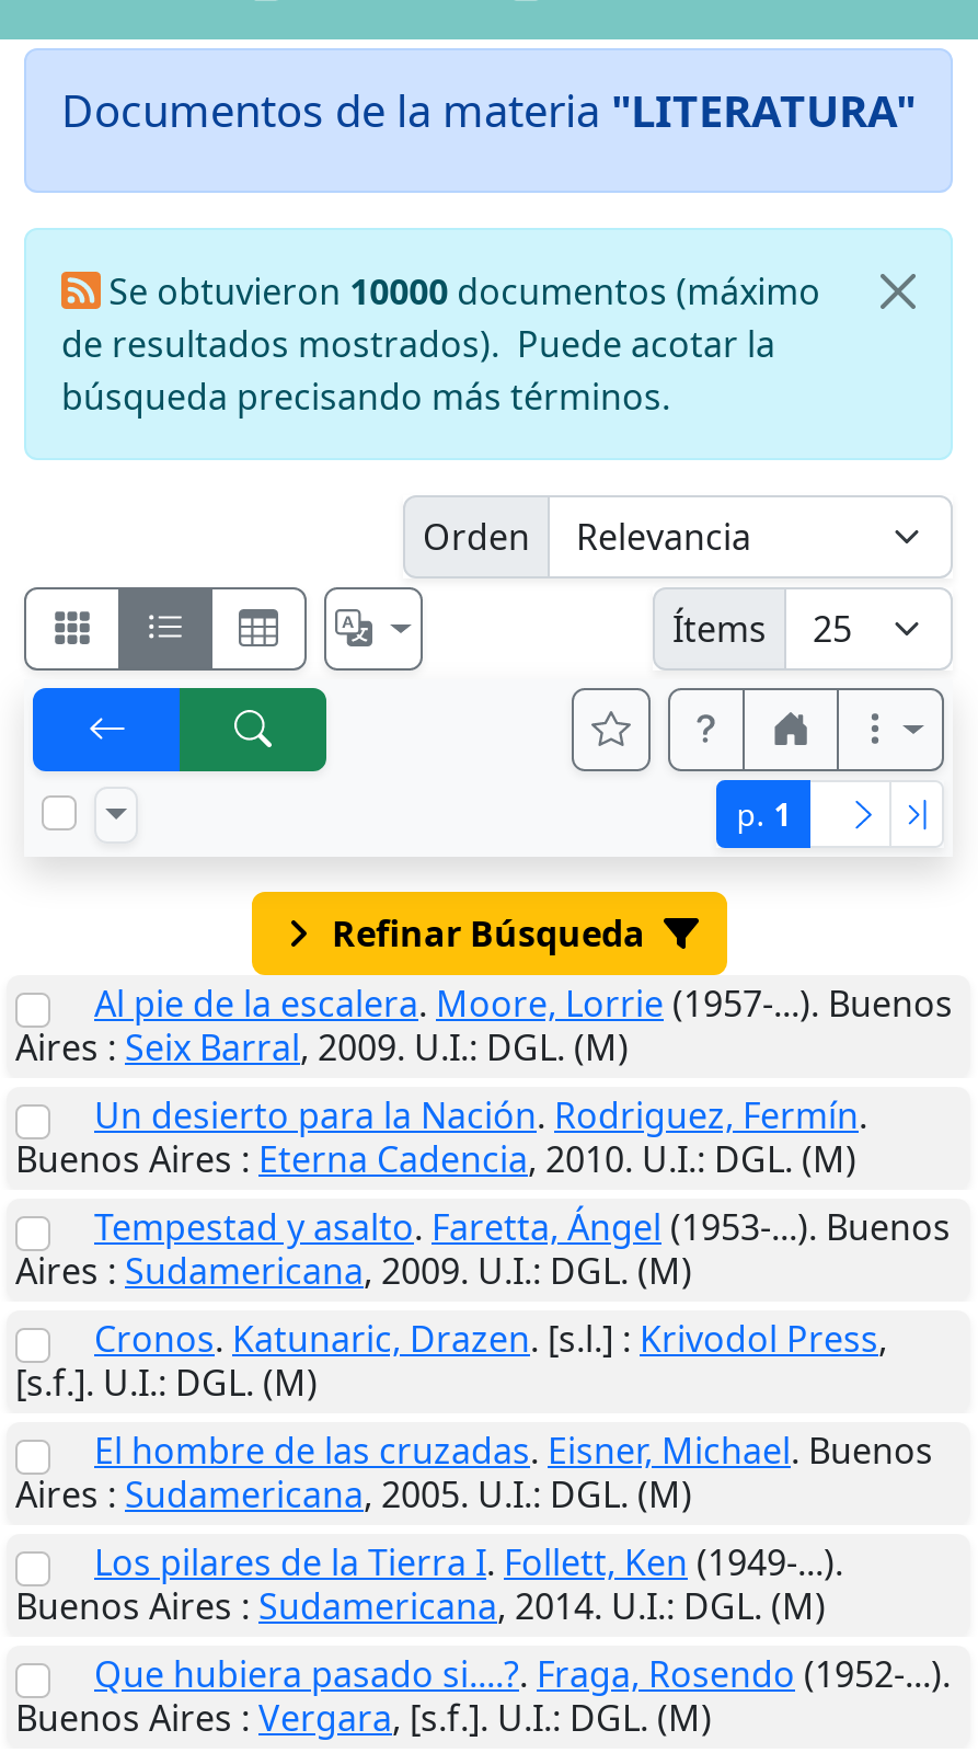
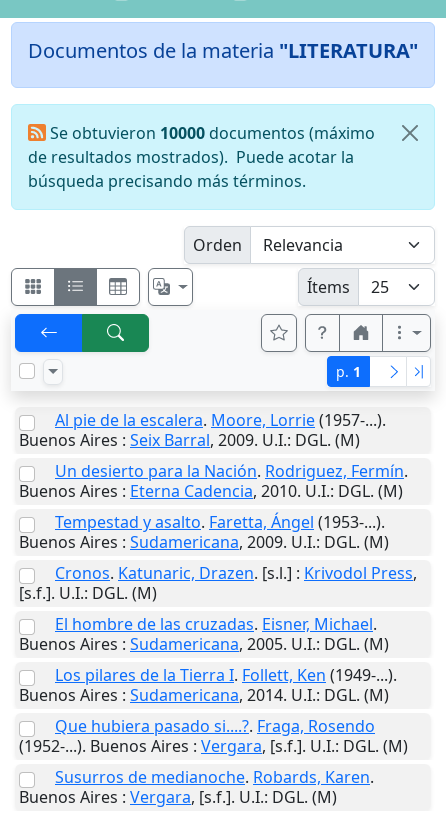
[15,910,953,1073] Refinar Búsqueda | Al pie de la escalera. Moore, Lorrie (1957-...). Buenos | Aires: Seix Barral, 2009. U.I.: DGL. (M) -> [19,409,386,451] Al pie de la escalera. Moore, Lorrie (1957-...). | Buenos Aires: Seix Barral, 2009. U.I.: DGL. (M)
moved [15,1092,867,1184] -> [19,460,408,502]: Un desierto para la Nación. Rodriguez, Fermín. | Buenos Aires: Eterna Cadencia, 2010. U.I.: DGL. (M)
moved [15,1316,887,1408] -> [19,562,417,604]: Cronos. Katunaric, Drazen. [s.l.]: Krivodol Press, | [s.f.]. U.I.: DGL. (M)
moved [15,1539,843,1631] -> [19,664,397,706]: Los pilares de la Tierra I. Follett, Ken (1949-...). | Buenos Aires: Sudamericana, 2014. U.I.: DGL. (M)
[94,1651,951,1699] Que hubiera pasado si....?. Fraga, Rosendo (1952-...). -> [19,715,412,788] Que hubiera pasado si....?. Fraga, Rosendo | (1952-...). Buenos Aires: Vergara, [s.f.]. U.I.: DGL. (M) | Susurros de medianoche. Robards, Karen.

